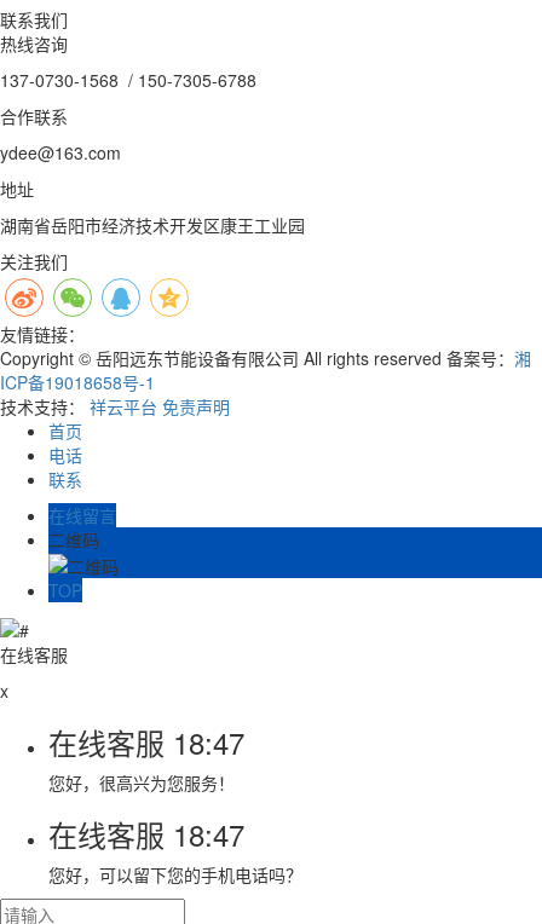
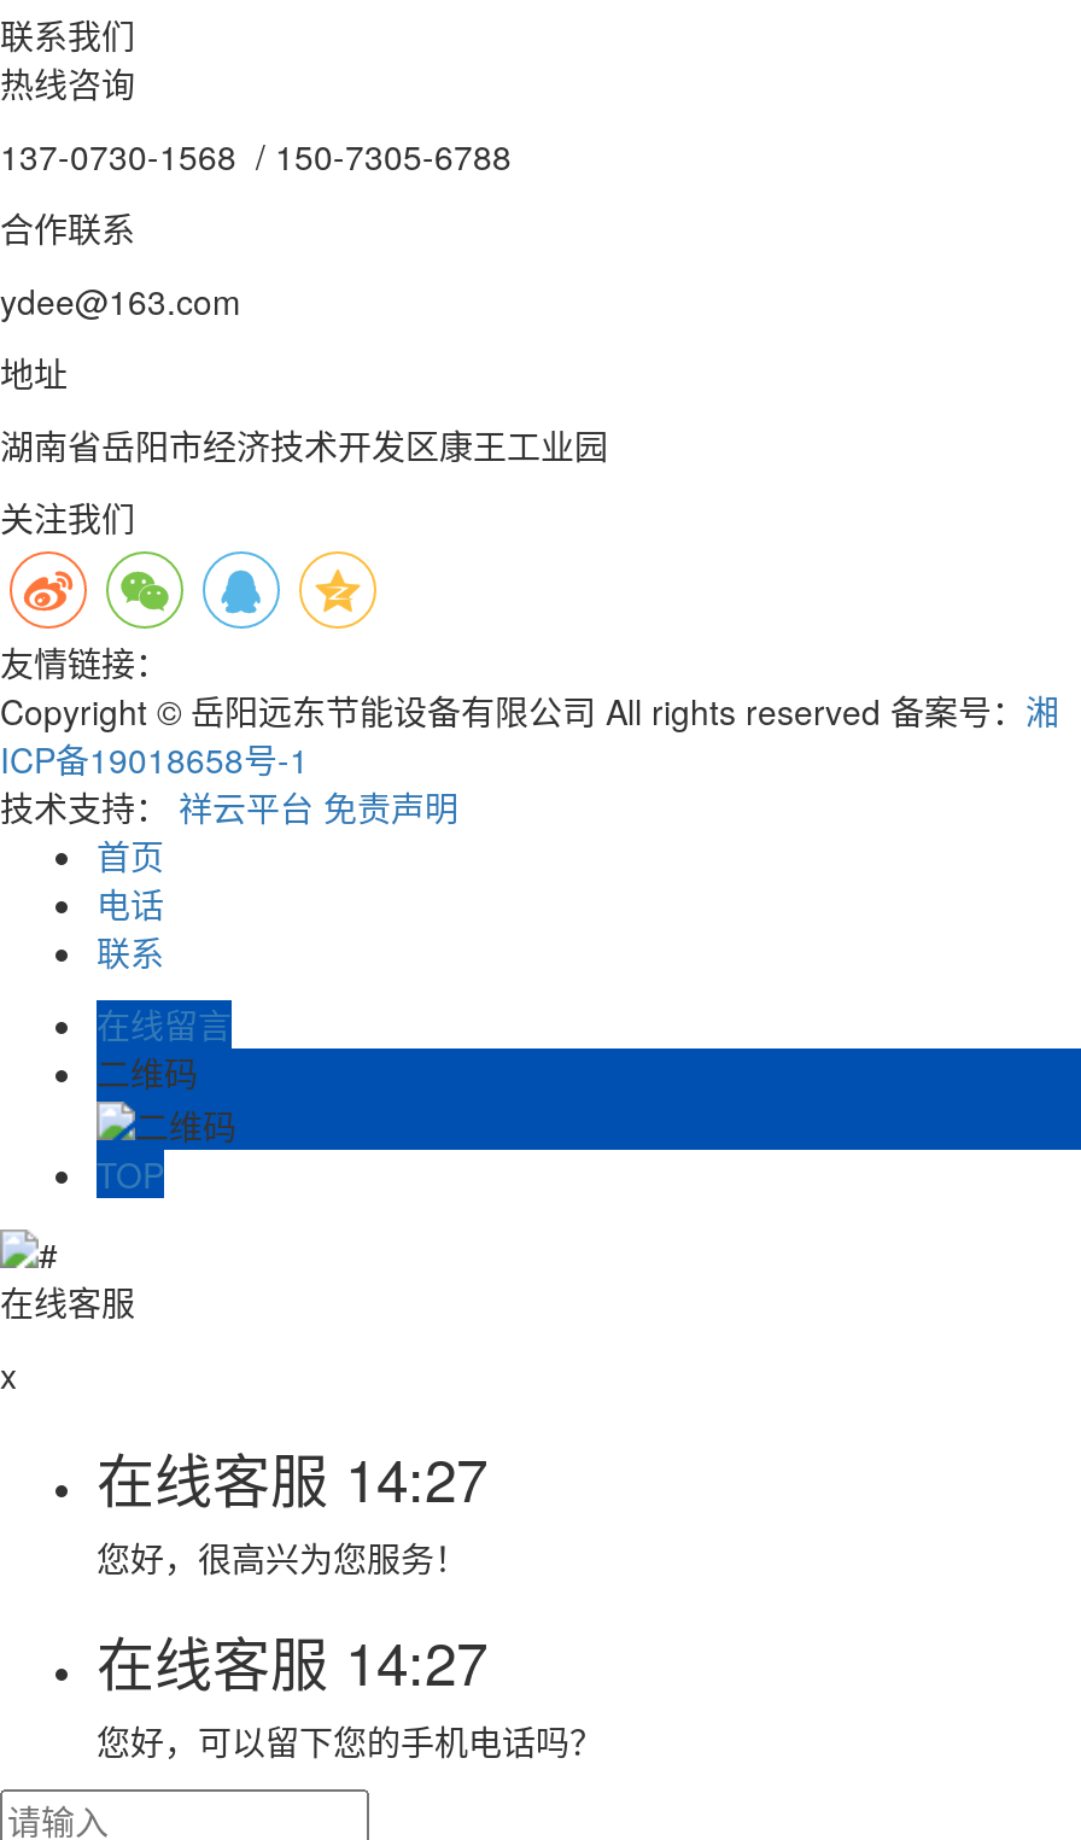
[48,720,244,763] 在线客服18:47 -> [97,1434,487,1518] 在线客服14:27
[48,812,244,855] 在线客服18:47 -> [97,1617,487,1701] 在线客服14:27

